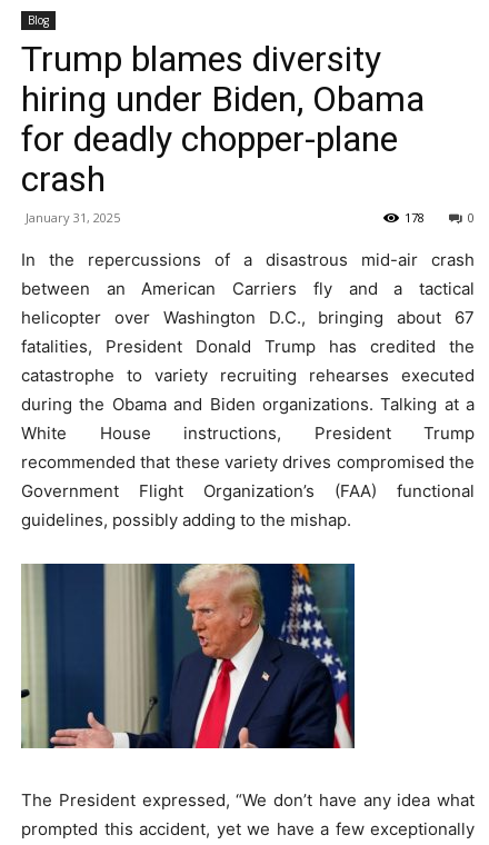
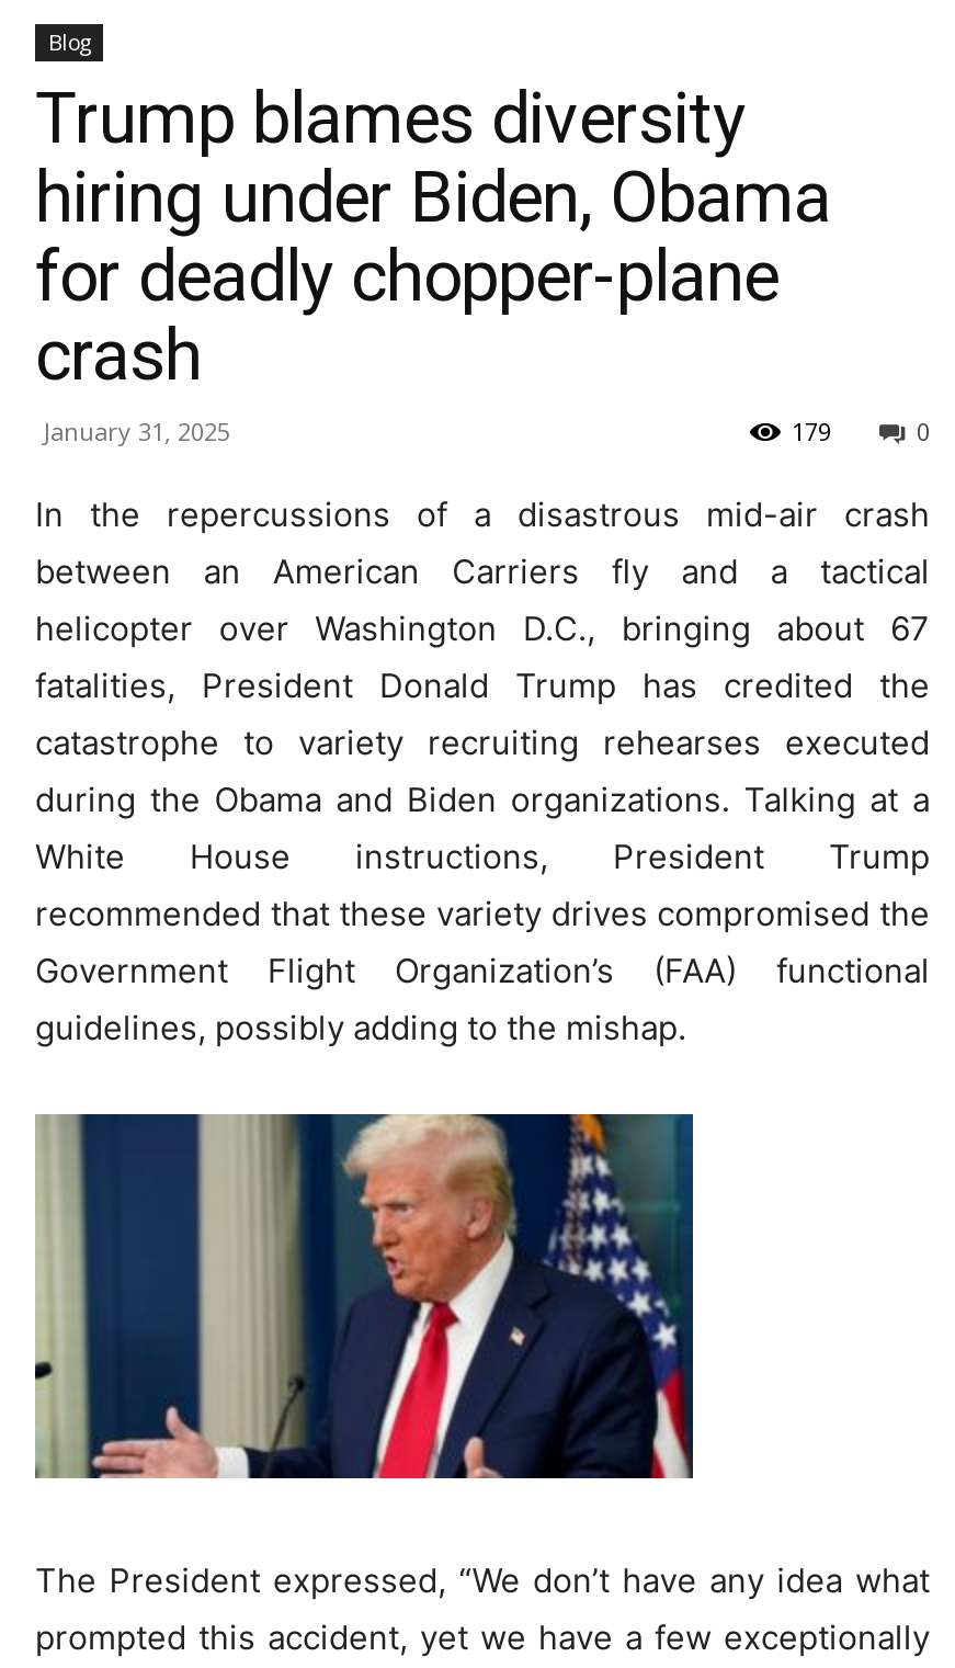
[405,209,425,226] 178 -> [792,415,831,447] 179

